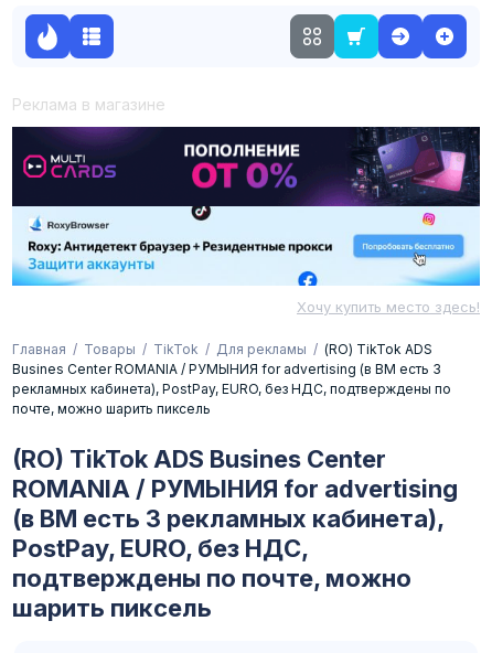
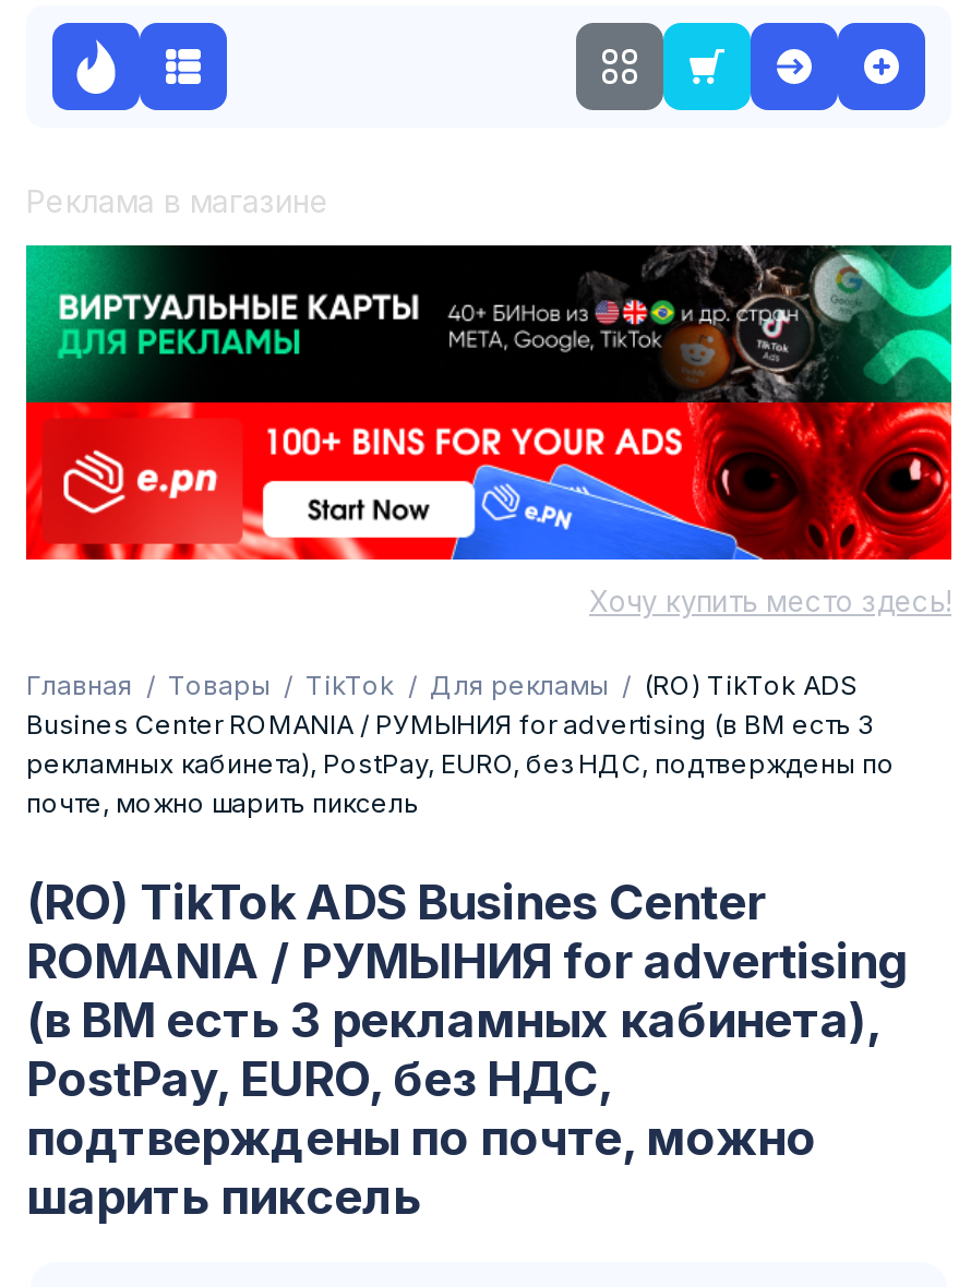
[11,126,481,287] [image] -> [24,243,954,562] [image]

